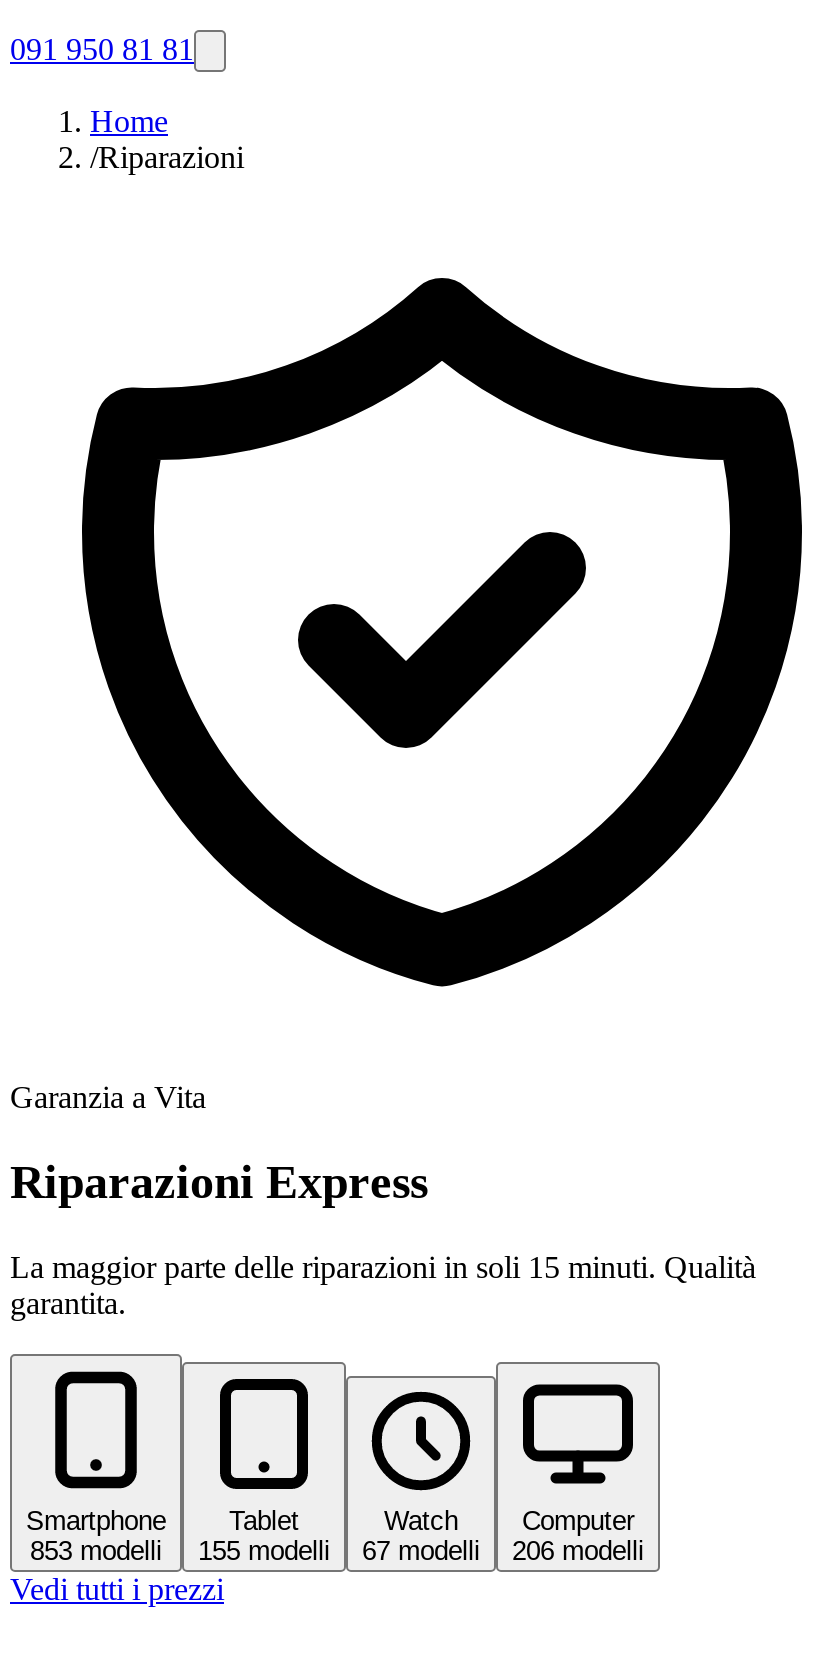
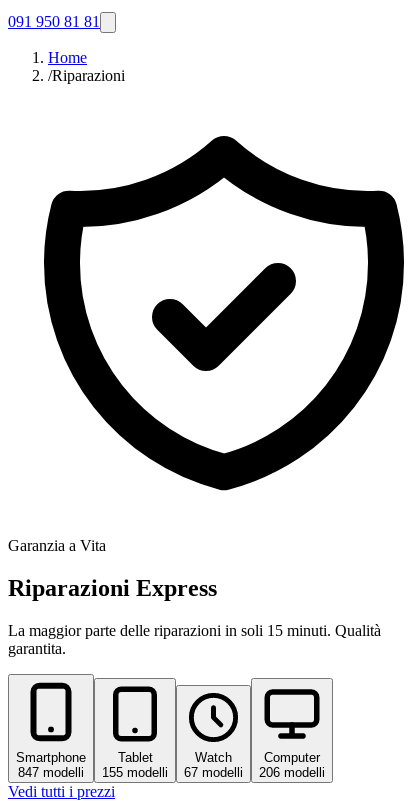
[30,1536,644,1566] 853 modelli 155 modelli 67 modelli 206 modelli -> [18,765,325,780] 847 modelli 155 modelli 67 modelli 206 modelli

